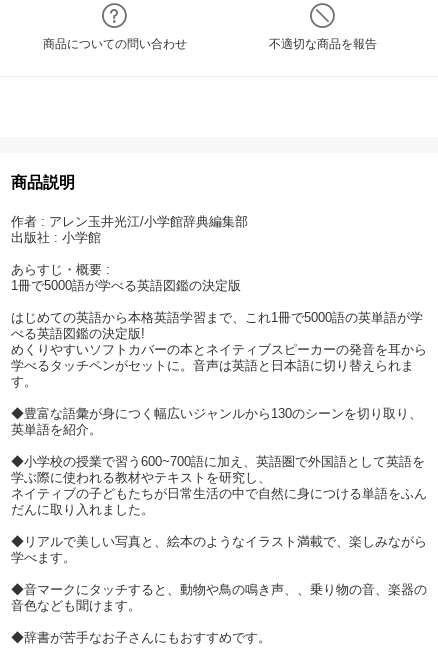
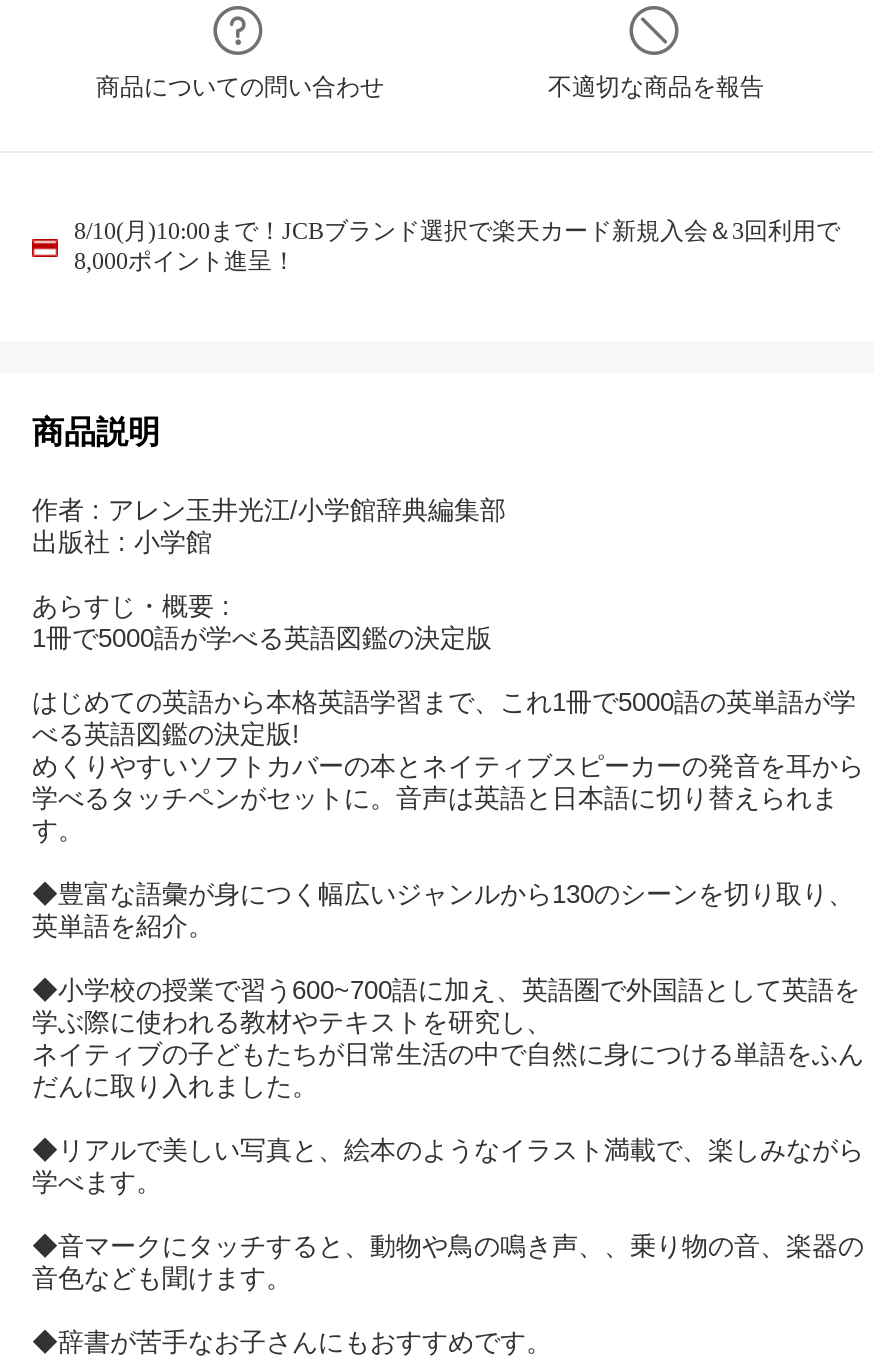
none -> [74,217,840,275] 8/10(月)10:00まで！JCBブランド選択で楽天カード新規入会＆3回利用で | 8,000ポイント進呈！

